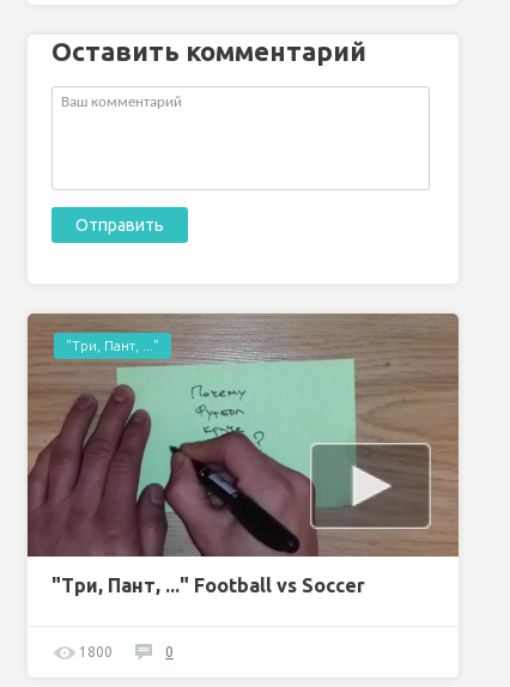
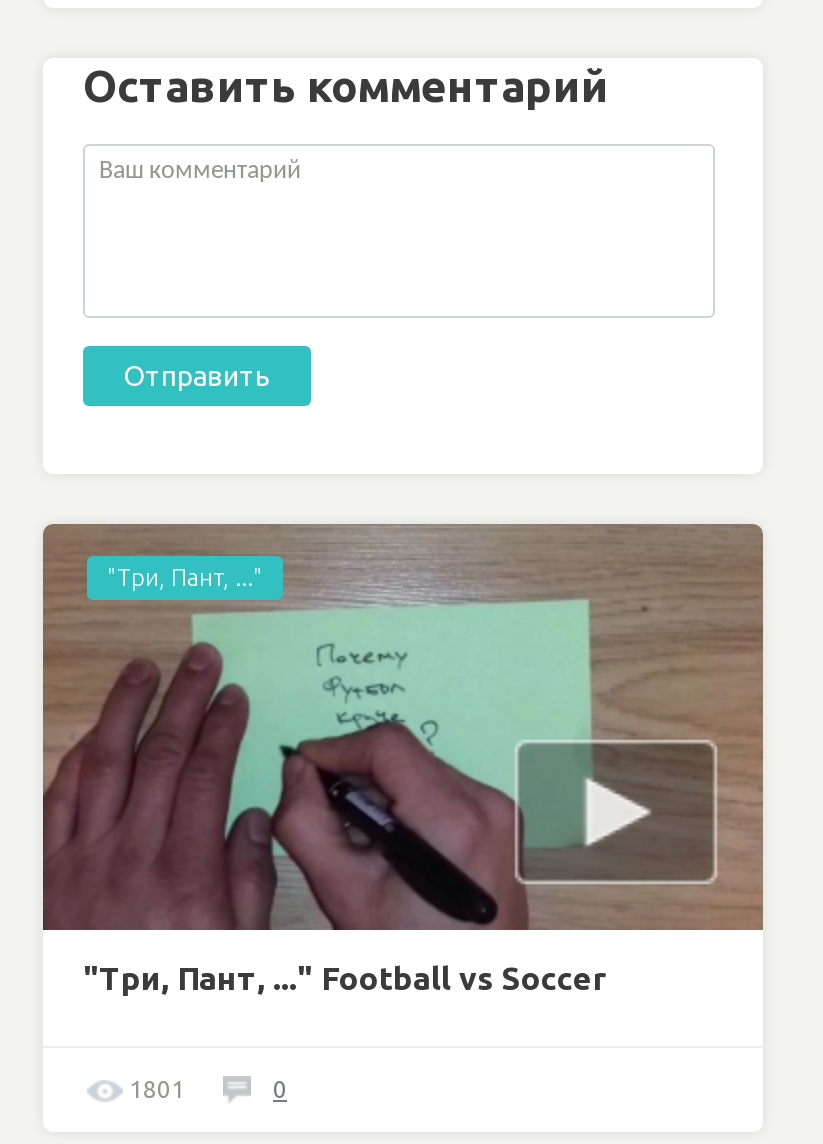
[75,643,113,659] 1800 -> [123,1075,185,1101] 1801

